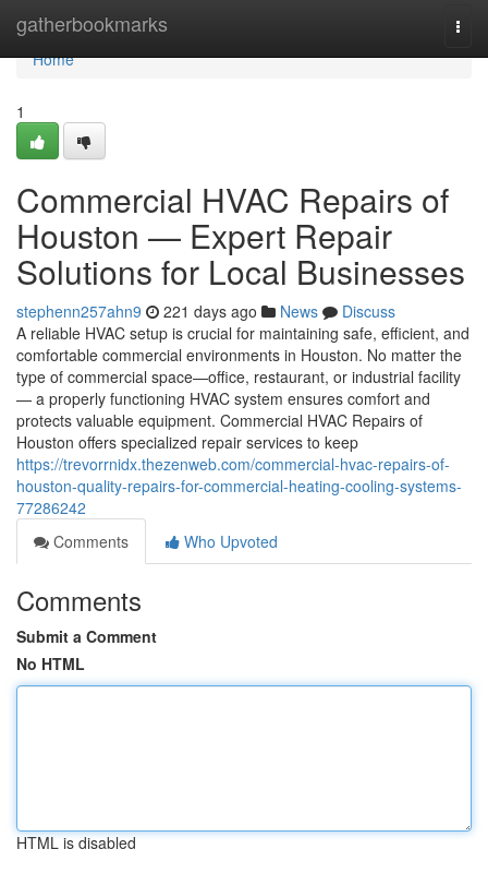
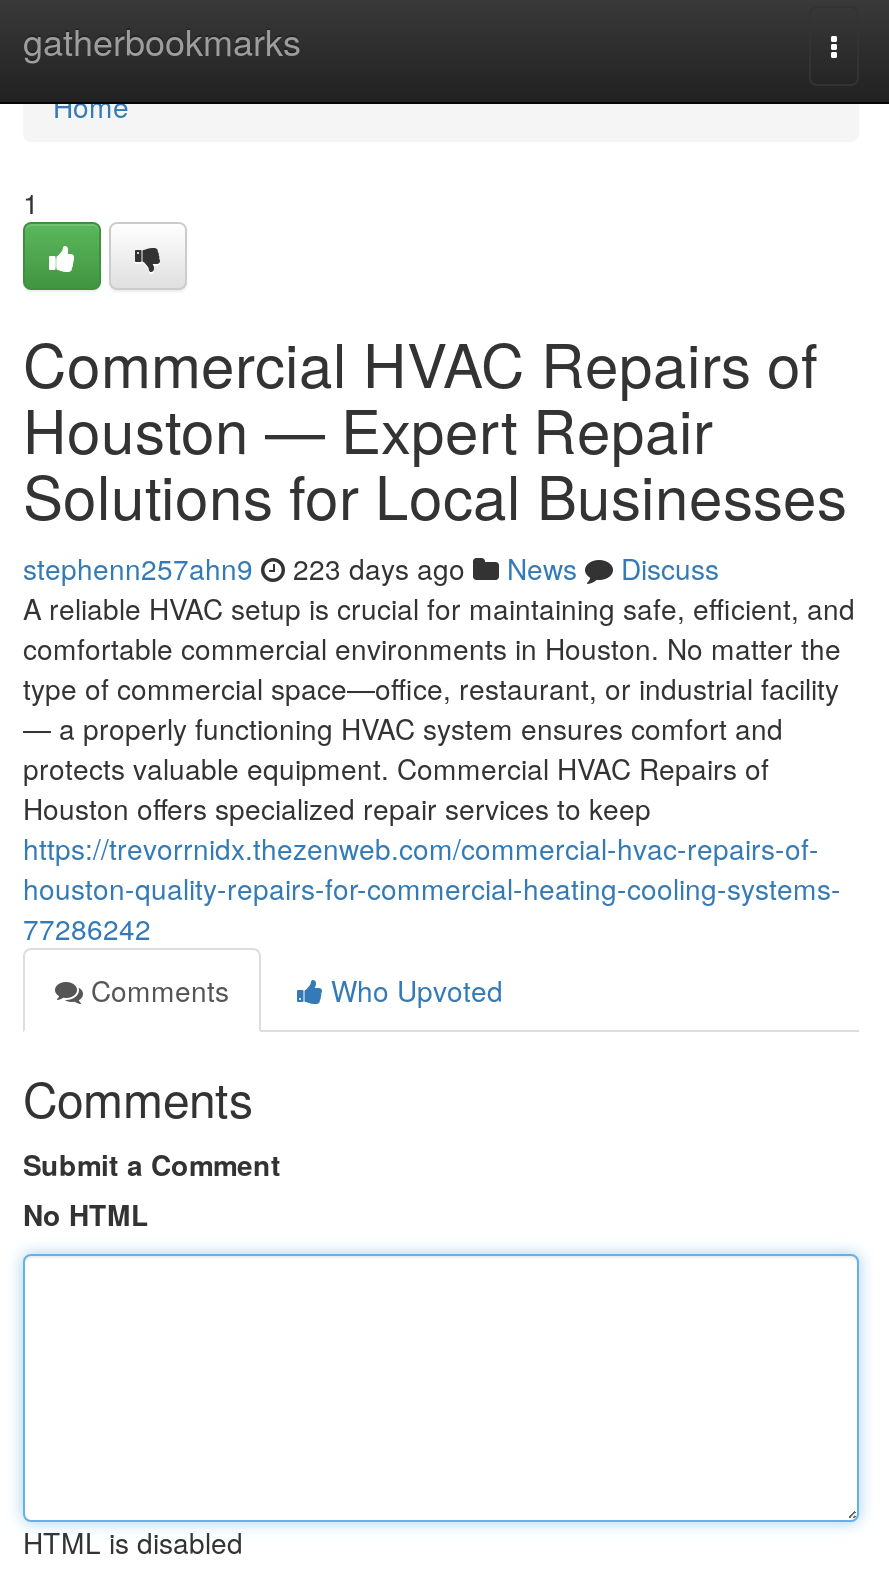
[16,300,395,322] stephenn257ahn9 221 days ago News Discuss -> [23,548,719,588] stephenn257ahn9 223 days ago News Discuss

